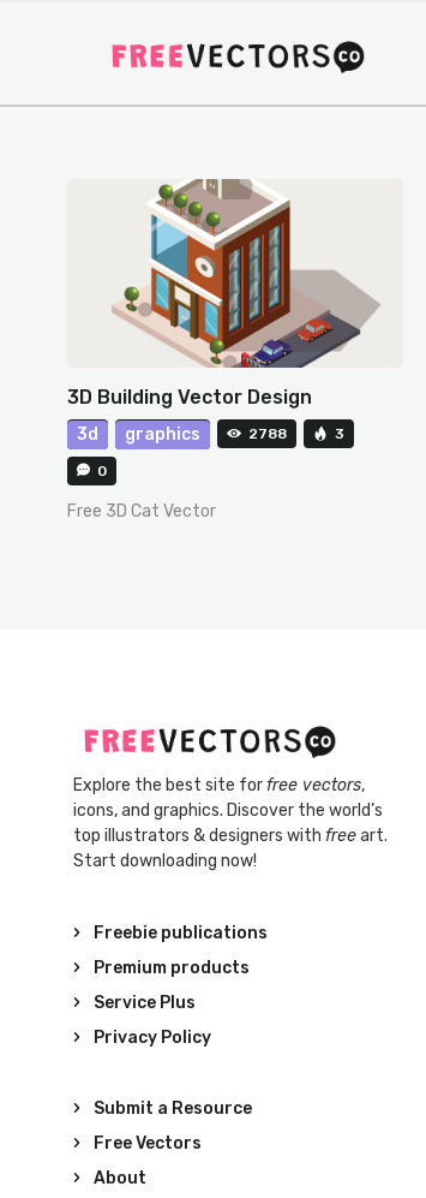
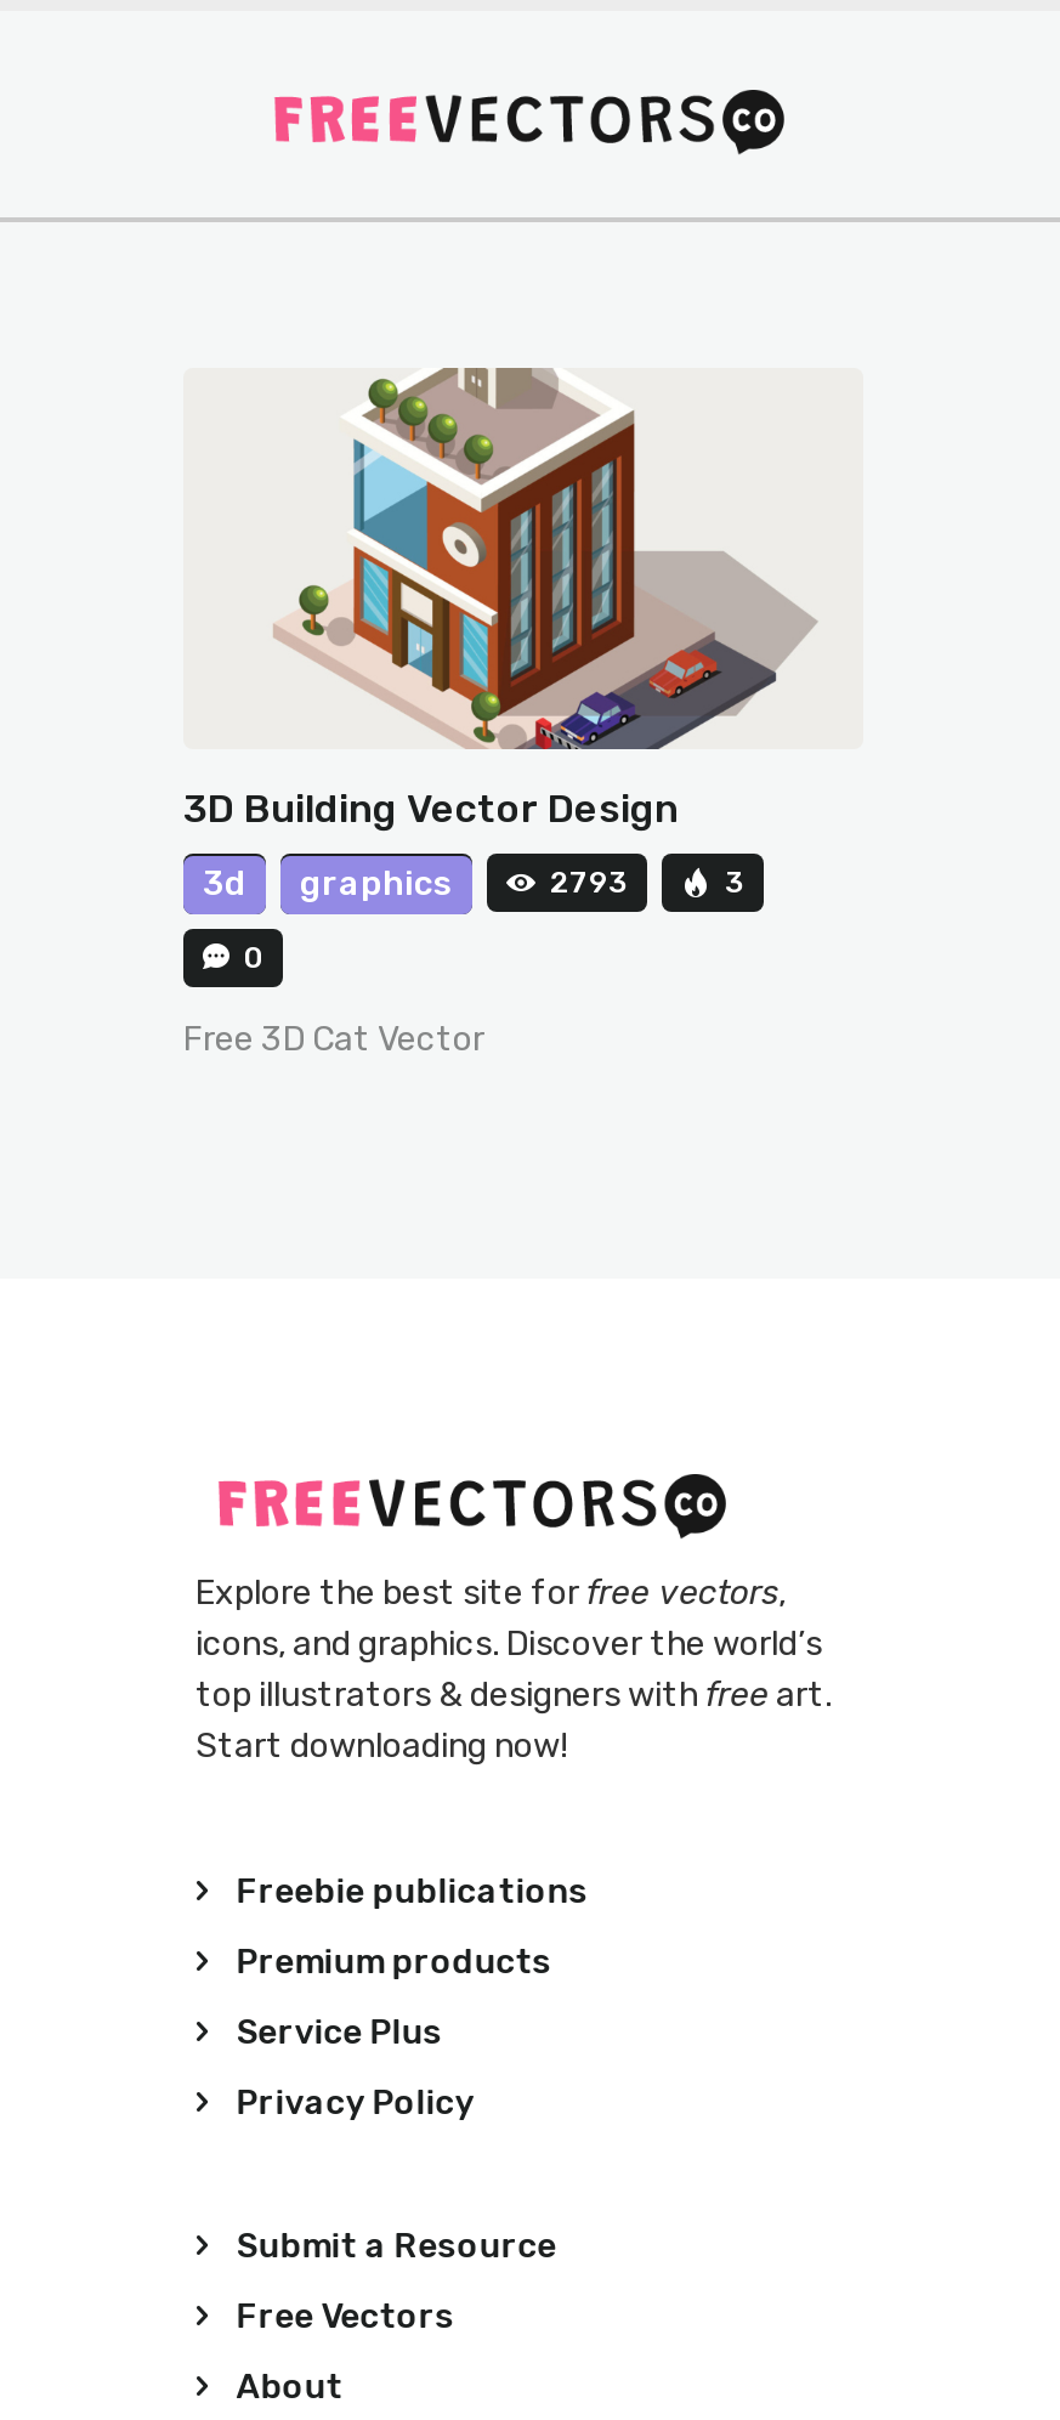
[248,426,287,442] 2788 -> [550,866,628,900] 2793

